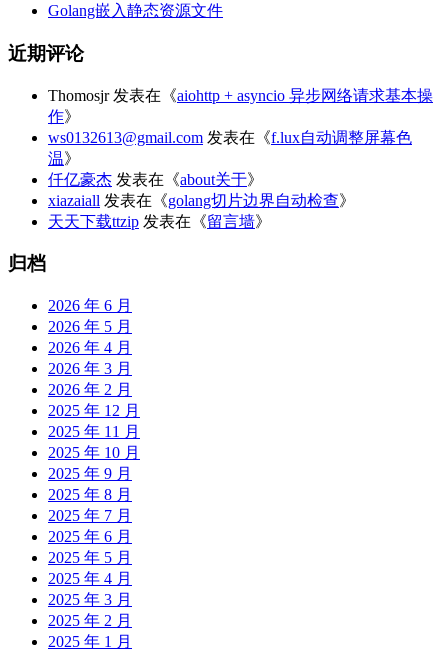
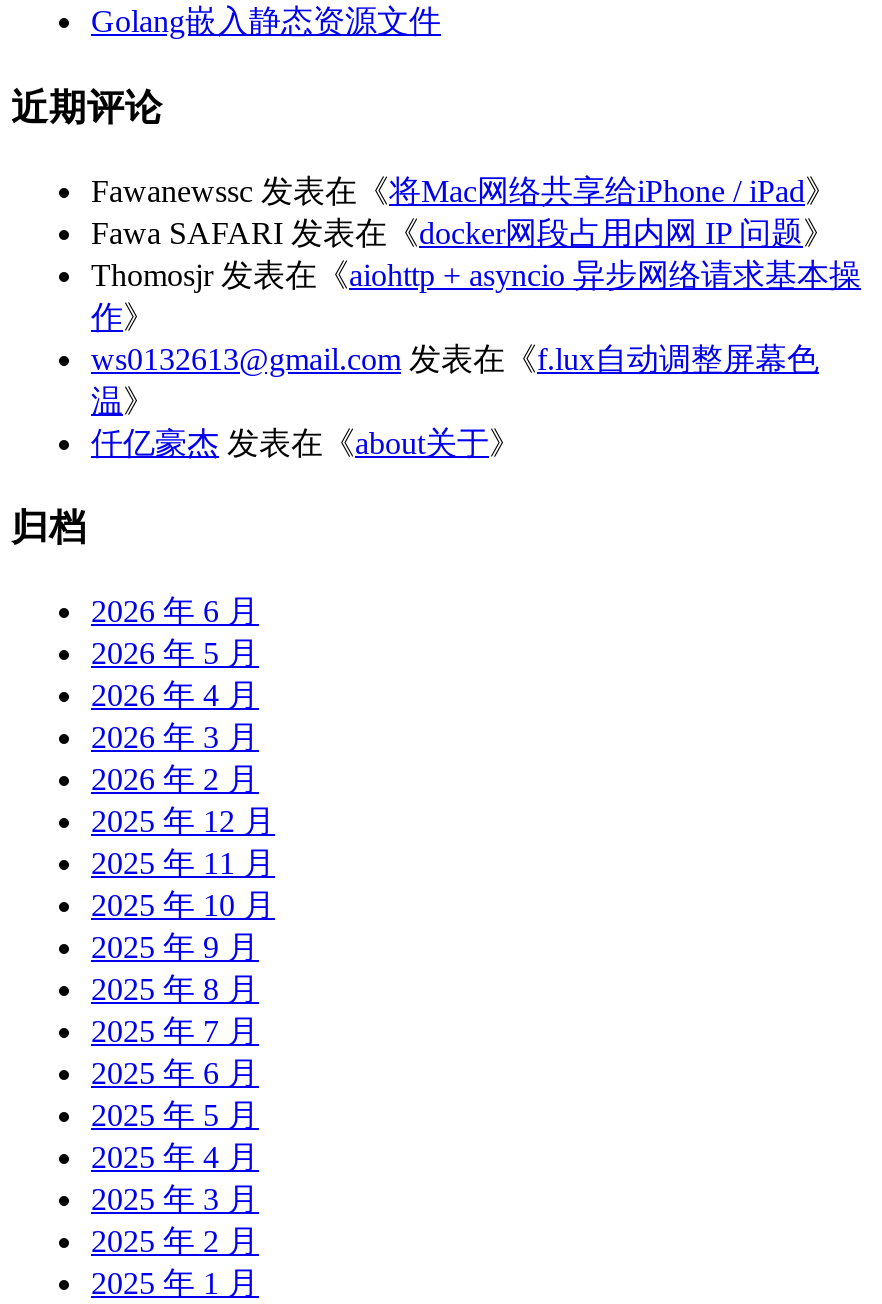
none -> [91,173,837,249] Fawanewssc发表在《将Mac网络共享给iPhone / iPad》 | Fawa SAFARI发表在《docker网段占用内网 IP 问题》
moved [48,86,433,187] -> [91,257,861,459]: Thomosjr发表在《aiohttp + asyncio 异步网络请求基本操 | 作》 | ws0132613@gmail.com发表在《f.lux自动调整屏幕色 | 温》 | 仟亿豪杰发表在《about关于》
[48,191,355,229] xiazaiall发表在《golang切片边界自动检查》 | 天天下载ttzip发表在《留言墙》 -> none

